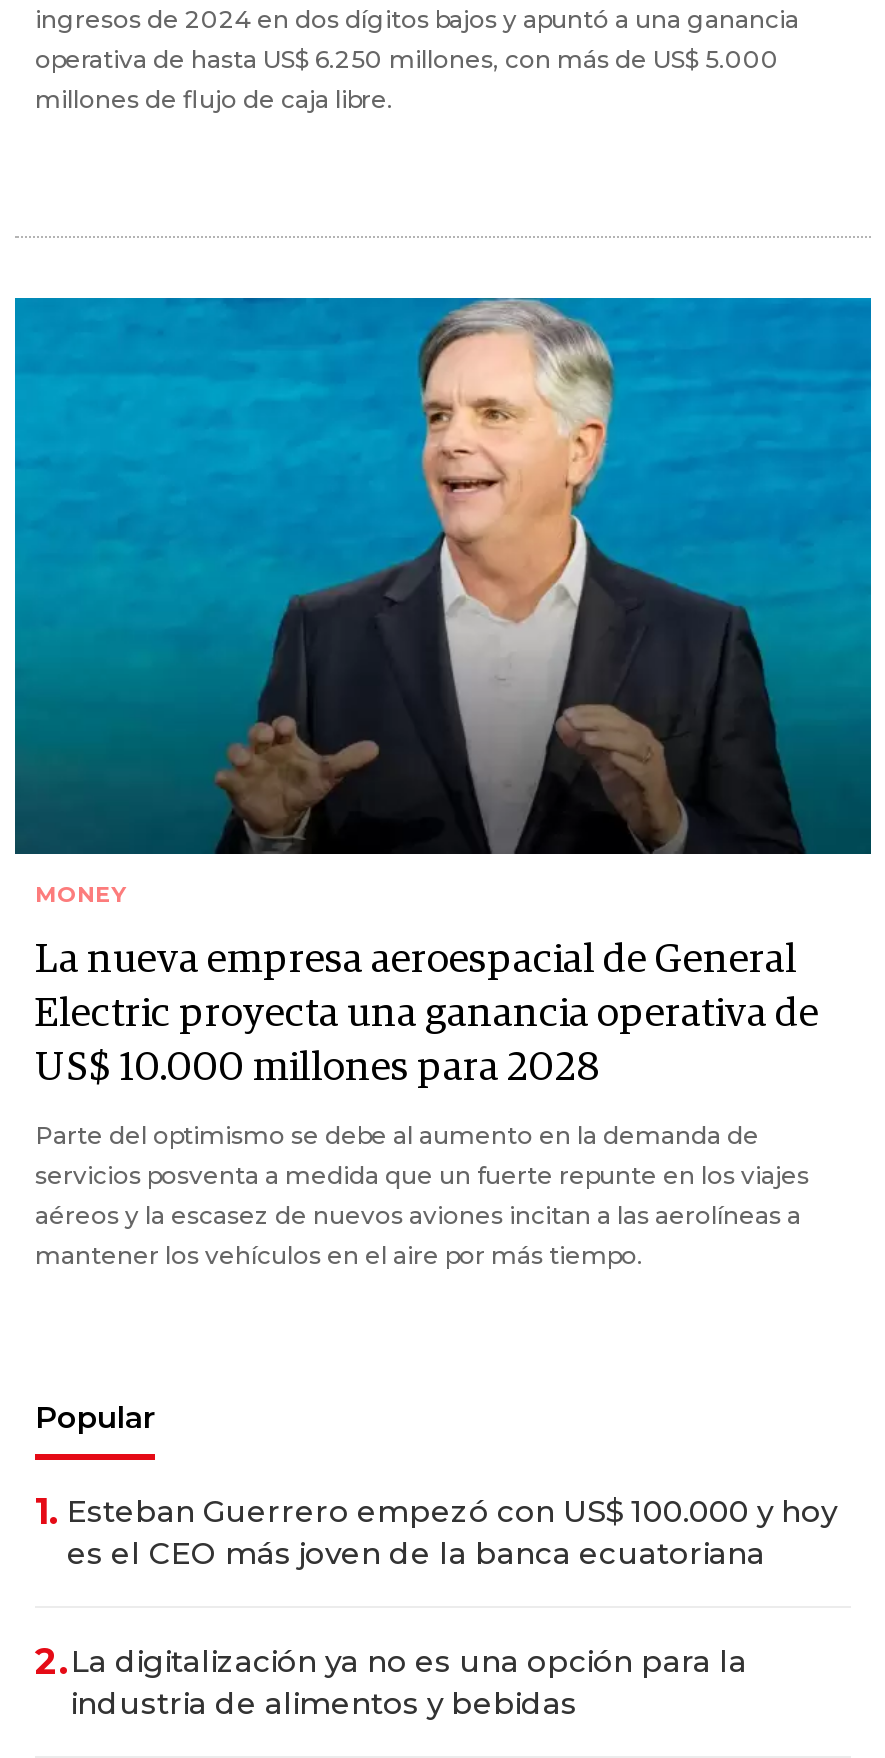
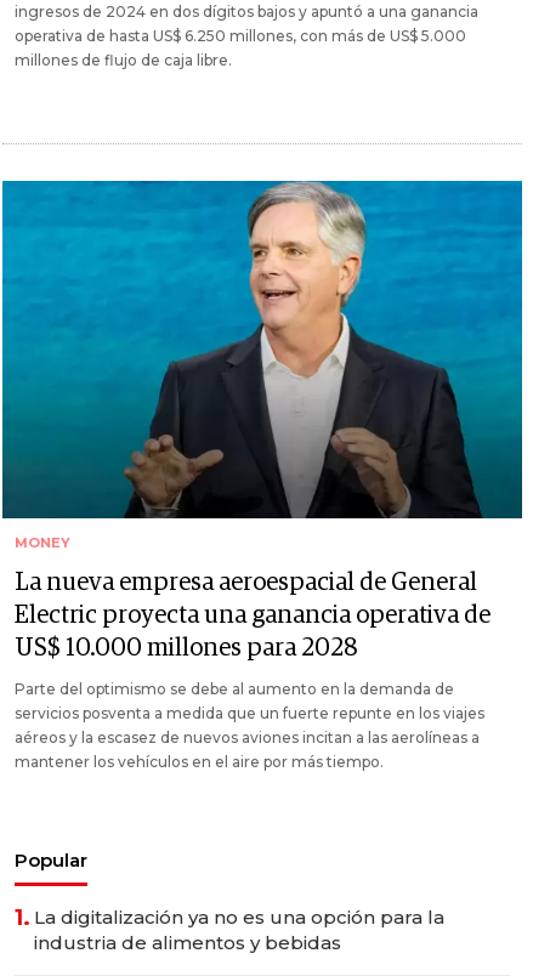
[35,1491,837,1685] 1. Esteban Guerrero empezó con US$ 100.000 y hoy | es el CEO más joven de la banca ecuatoriana | 2.La digitalización ya no es una opción para la -> [15,905,444,932] 1. La digitalización ya no es una opción para la

